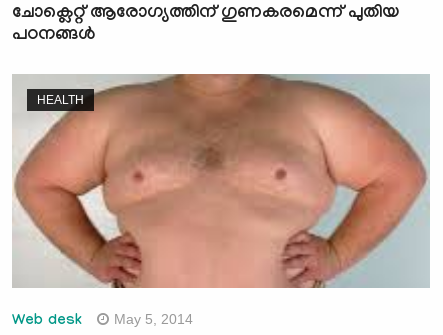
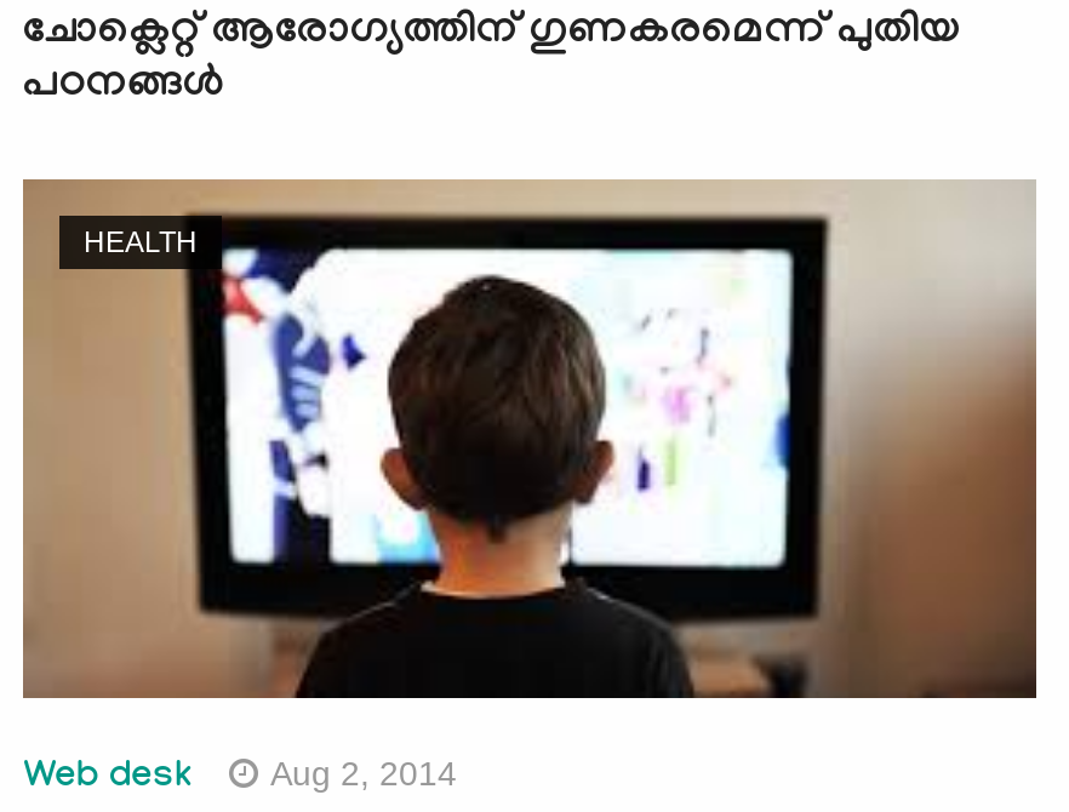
[12,74,430,331] [image] | Web desk May 5, 2014 -> [23,179,1039,803] [image] | Web desk Aug 2, 2014

